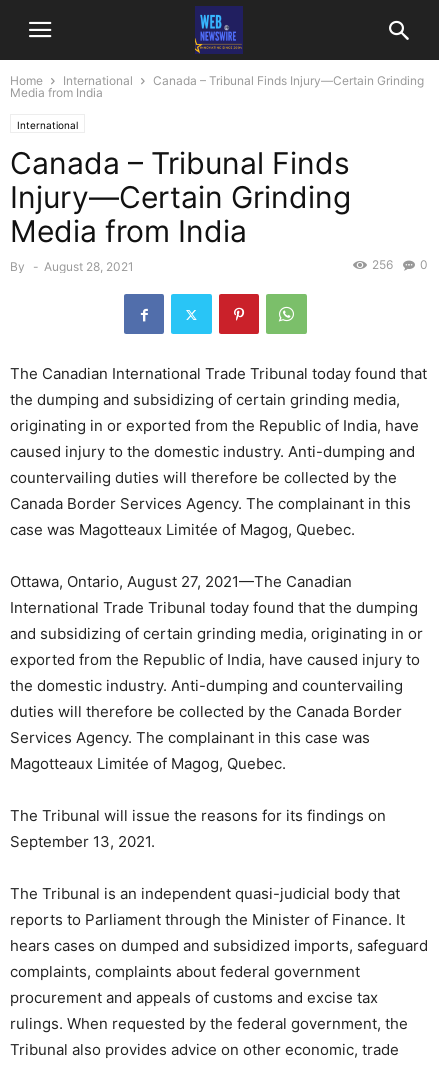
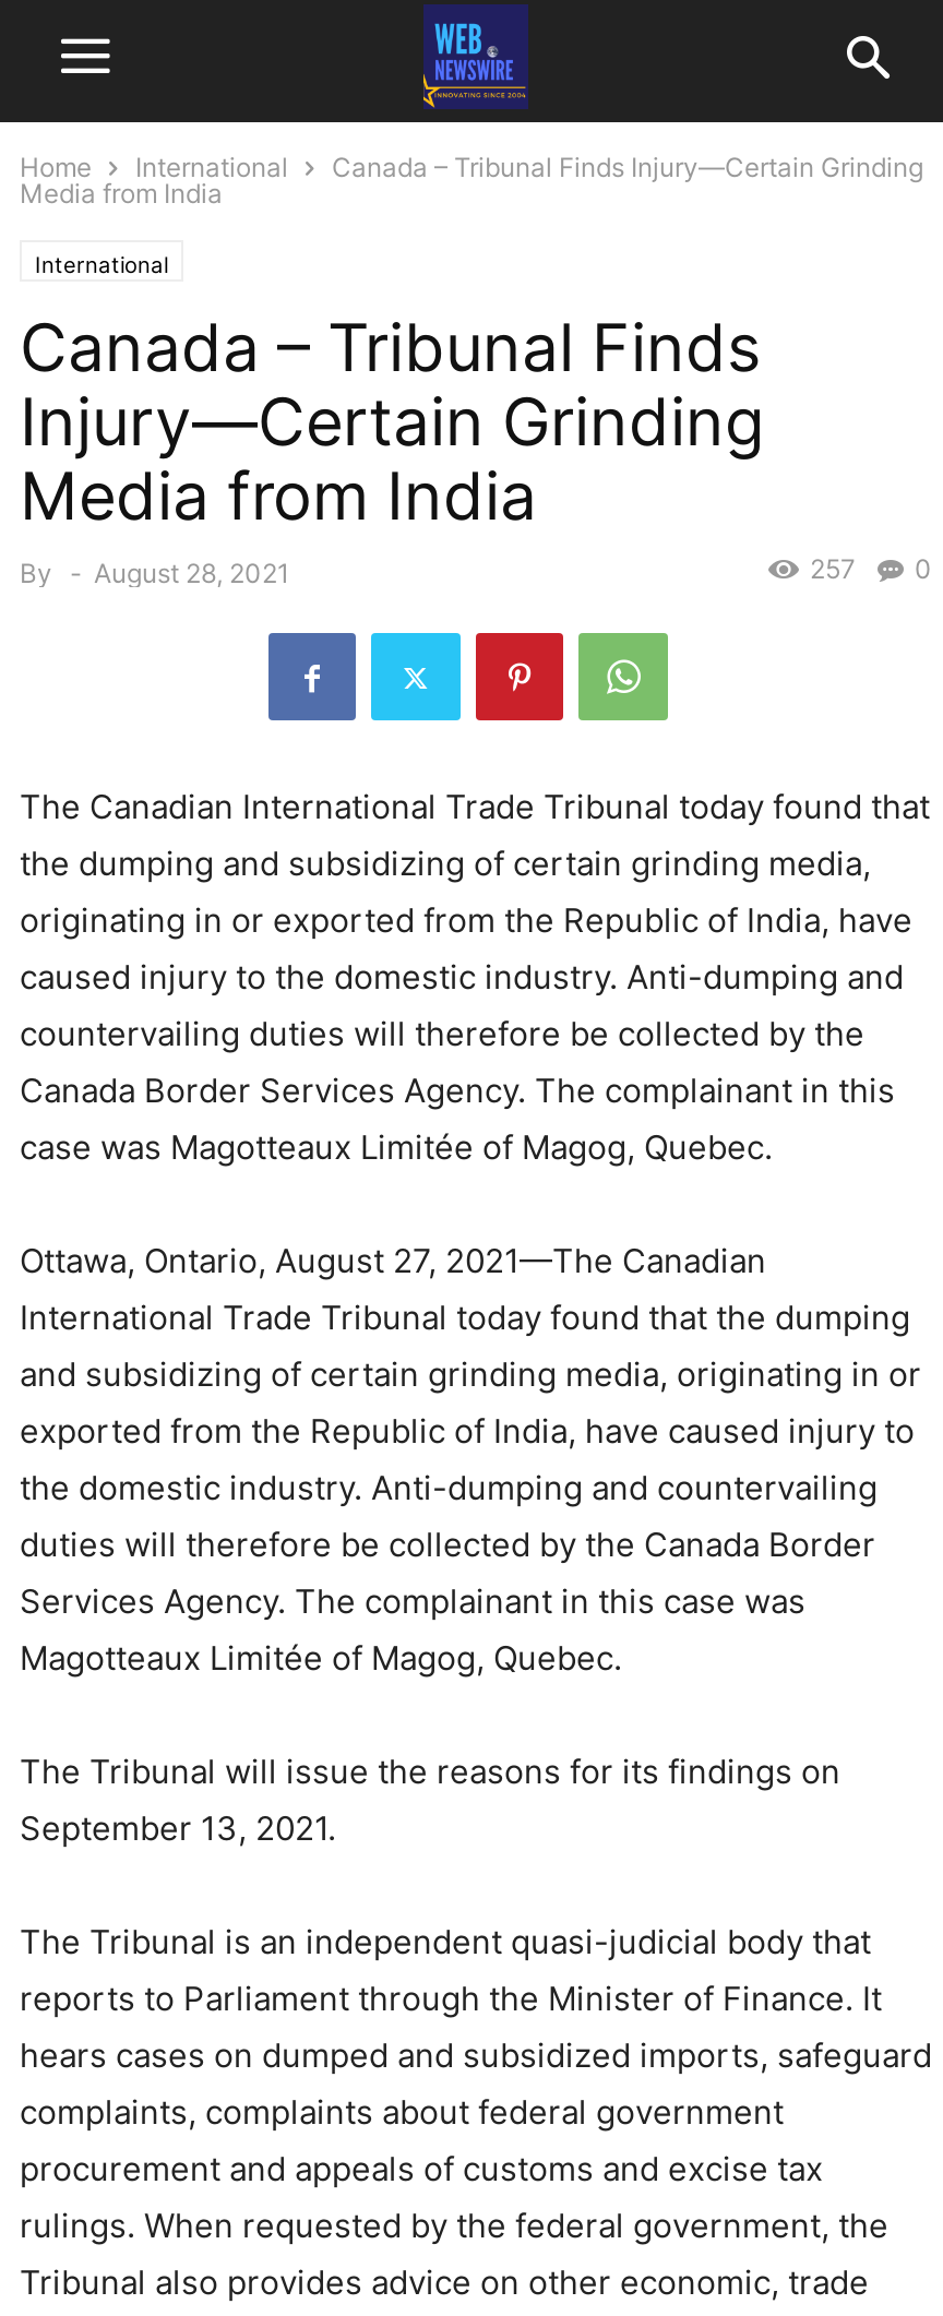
[372,257,428,272] 256 0 -> [810,552,932,585] 257 0

